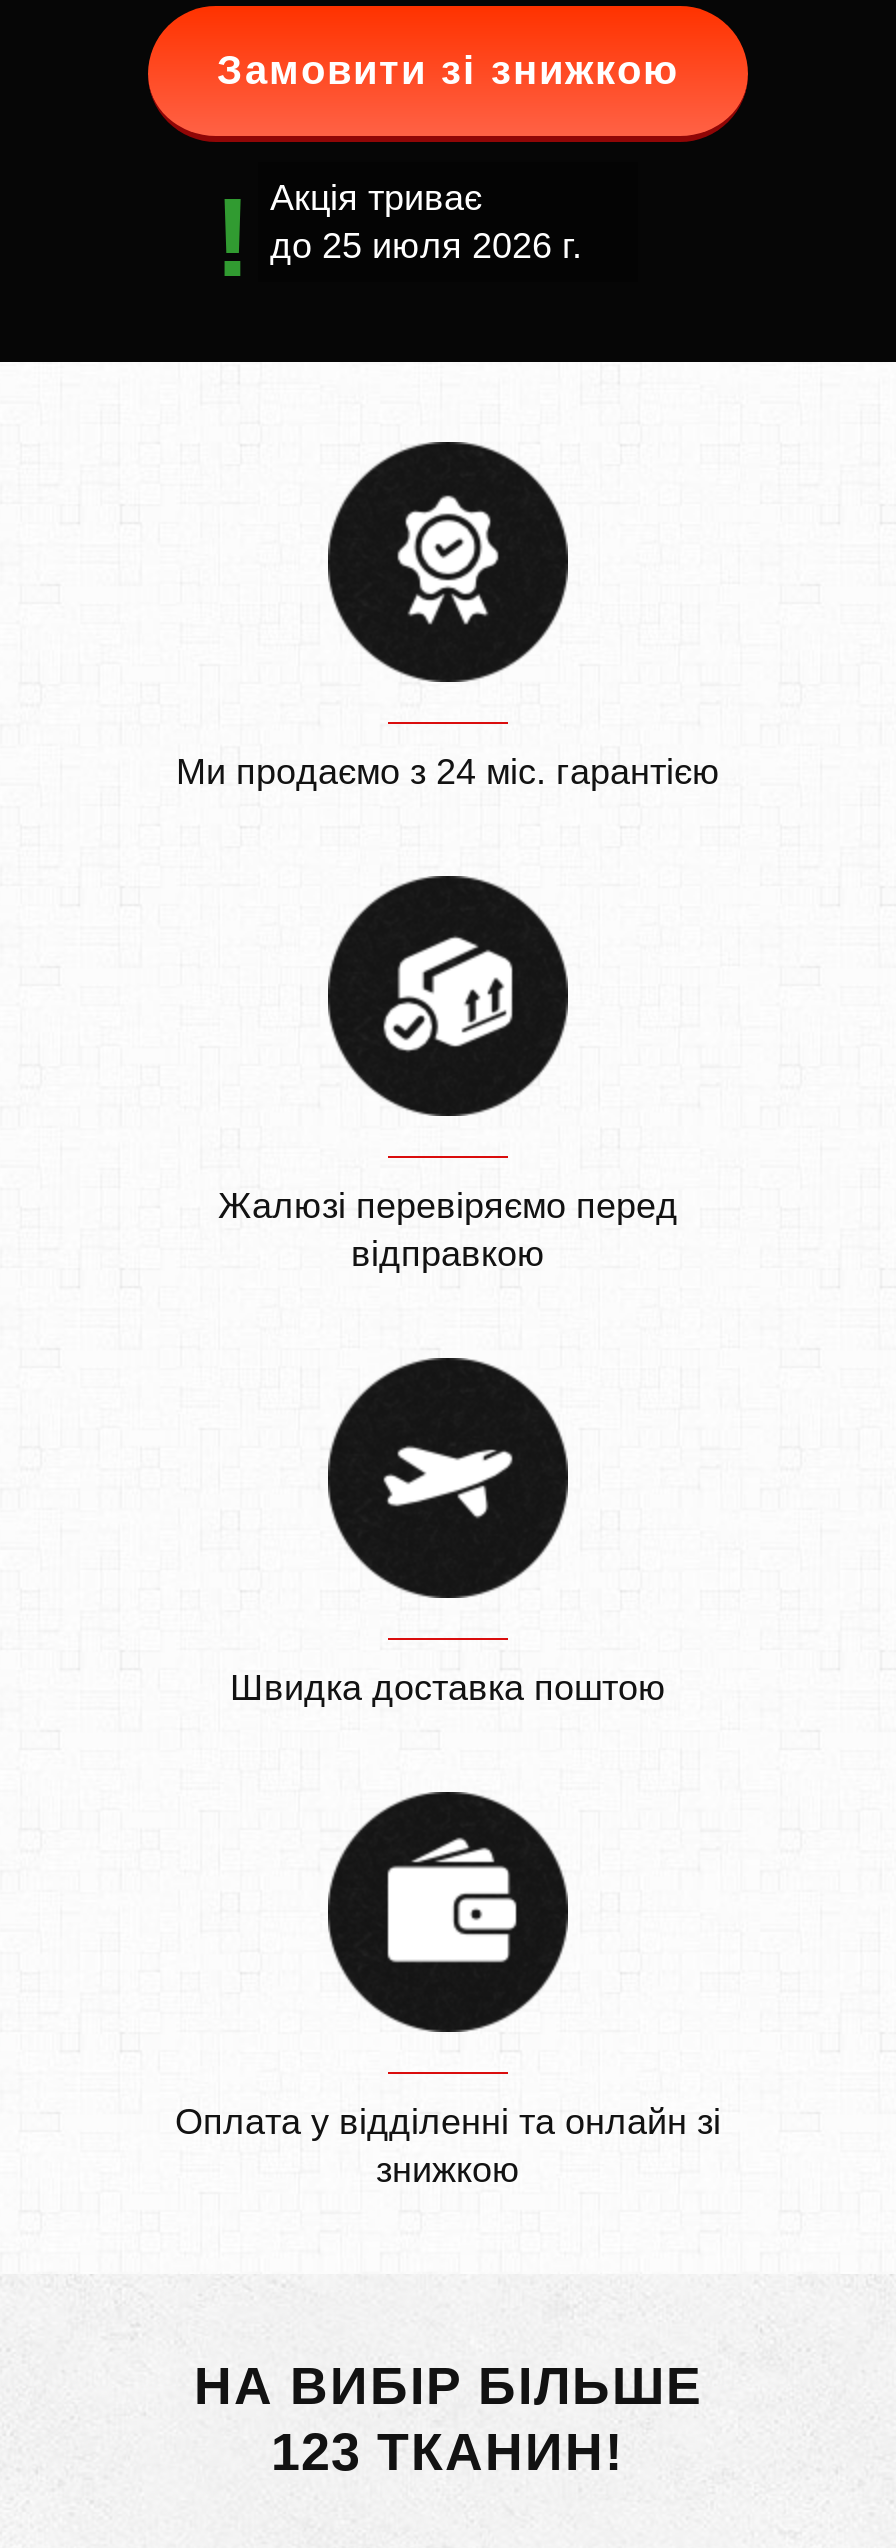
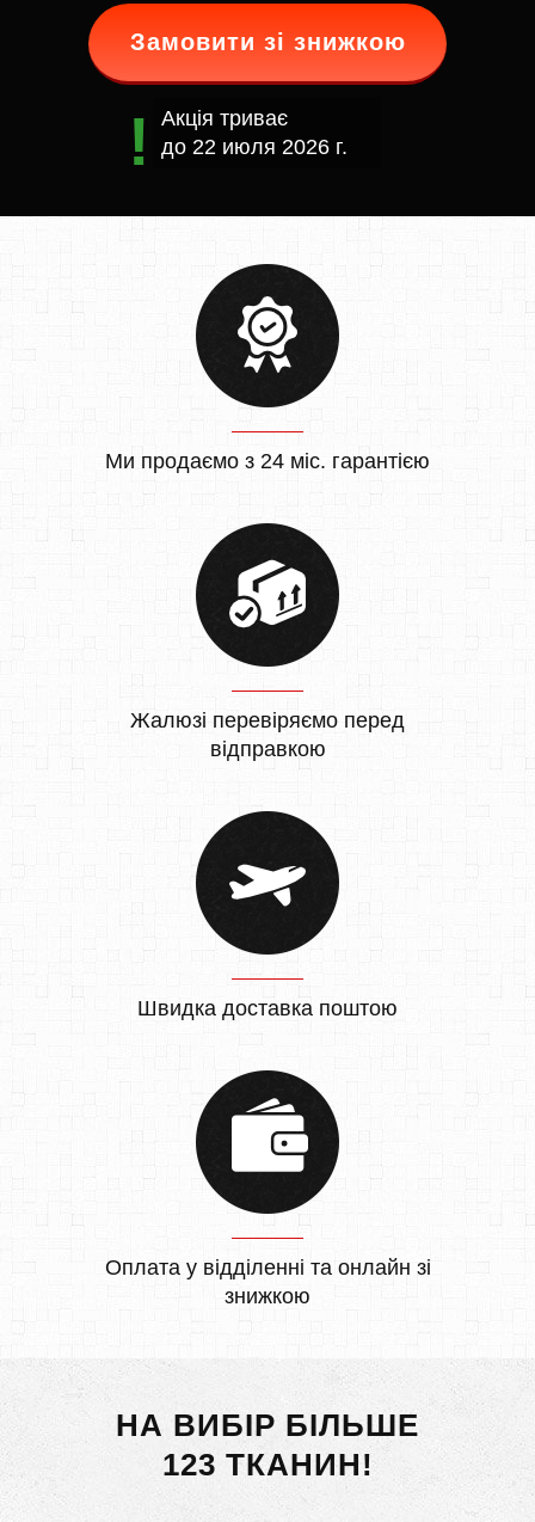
[270,226,582,266] до 25 июля 2026 г. -> [161,135,348,159] до 22 июля 2026 г.

